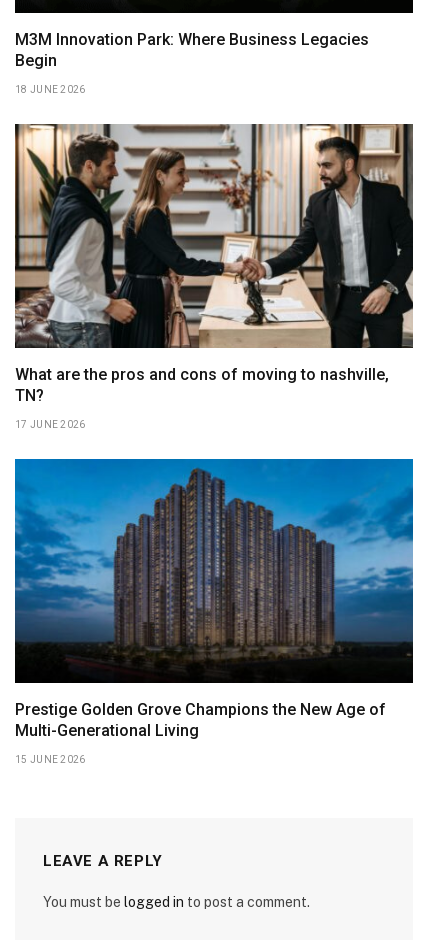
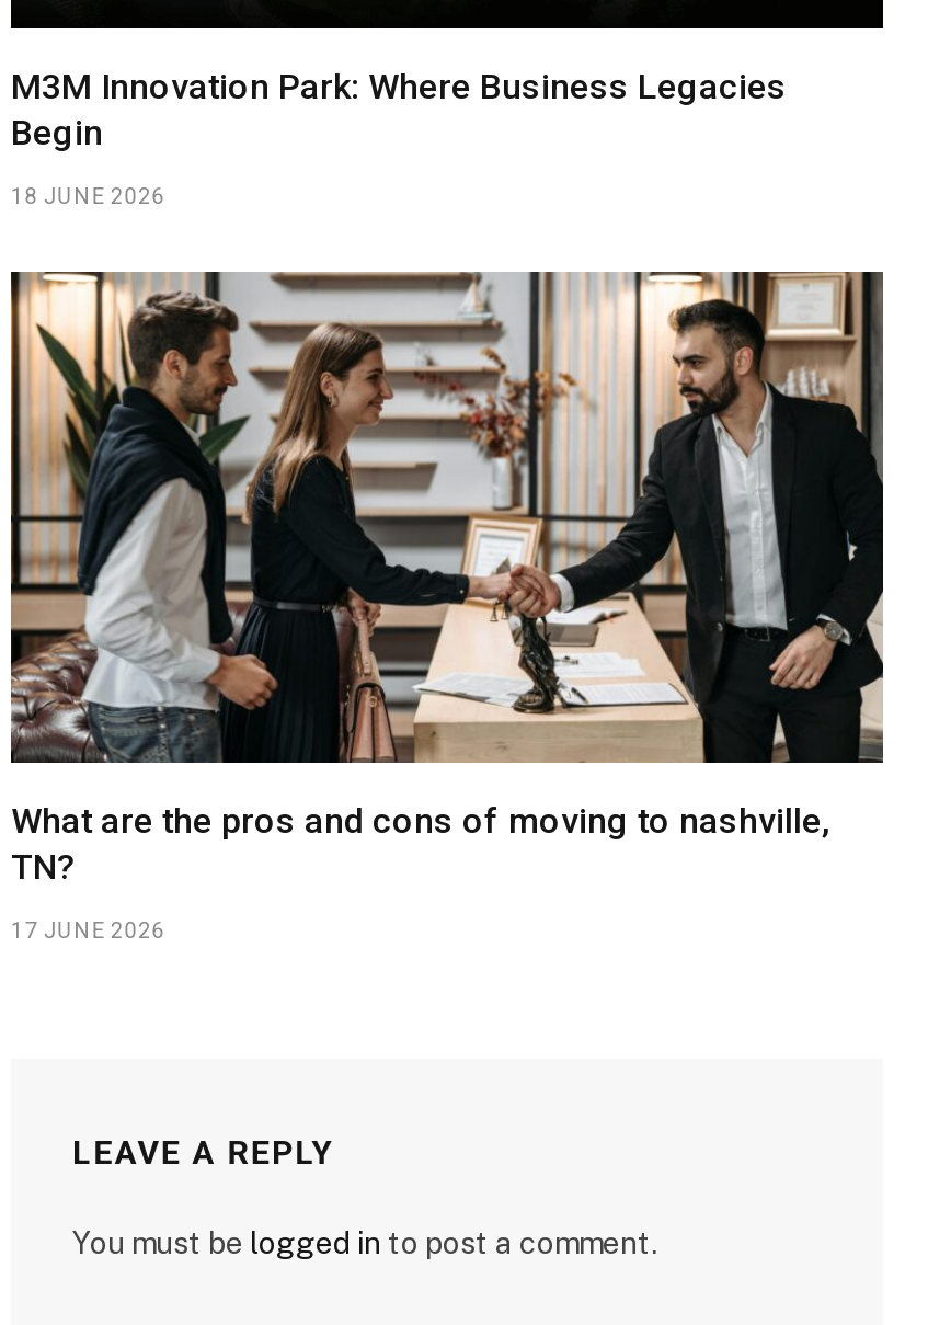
[14,458,414,765] [image] | Prestige Golden Grove Champions the New Age of | Multi-Generational Living | 15 JUNE 2026 -> none

